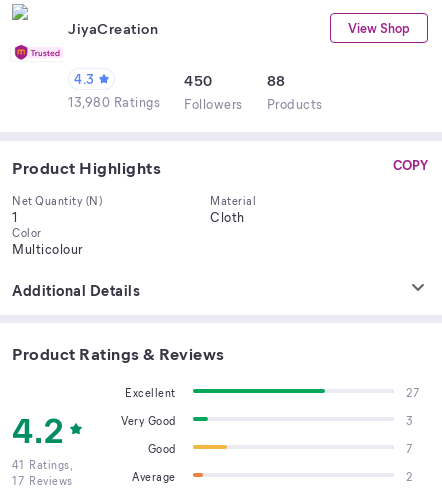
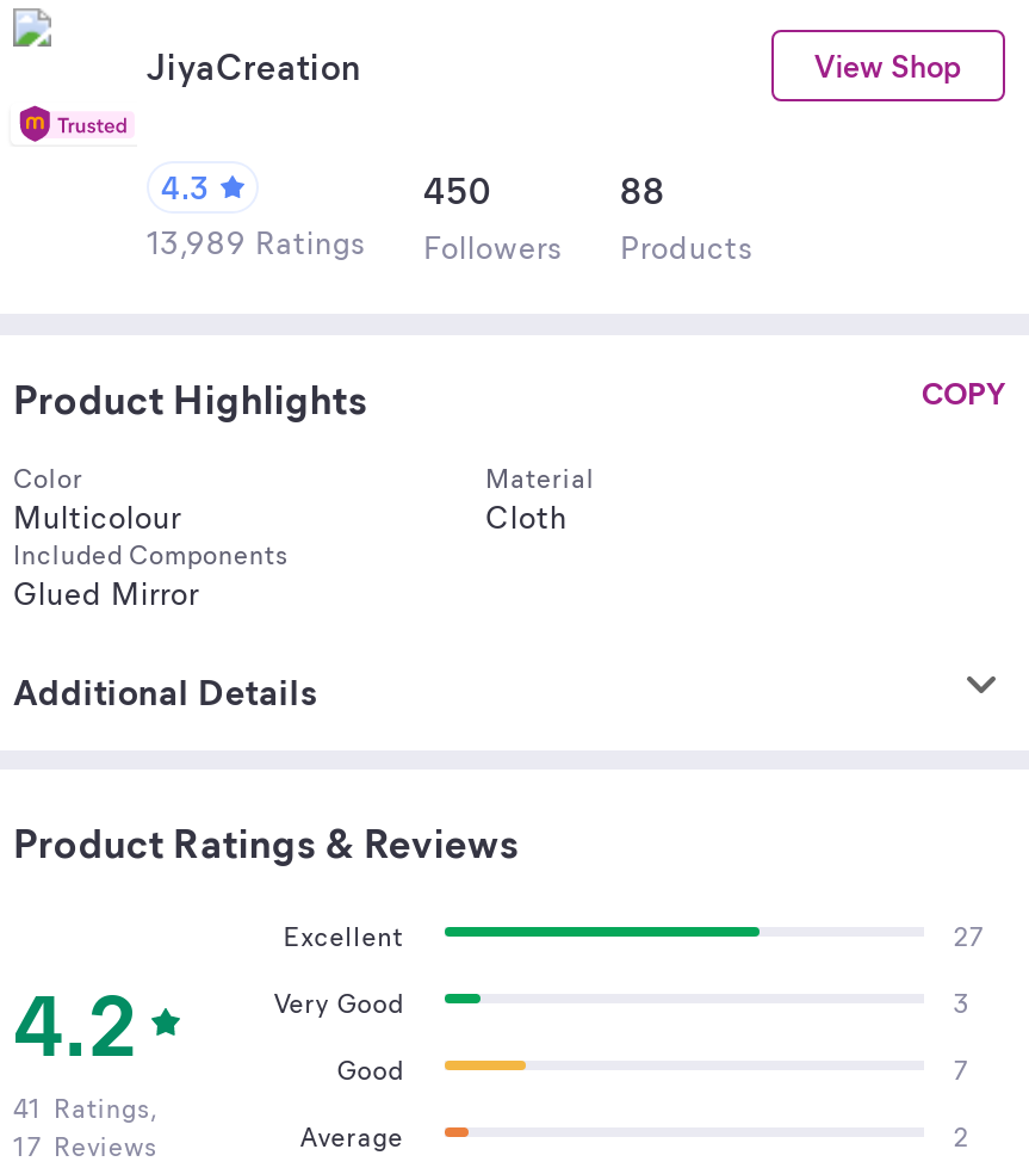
[68,93,322,112] 13,980 Ratings Followers Products -> [147,221,754,266] 13,989 Ratings Followers Products
[12,193,102,225] Net Quantity (N) | 1 -> none
moved [12,225,82,257] -> [13,459,181,536]: Color | Multicolour
none -> [13,536,289,612] Included Components | Glued Mirror

